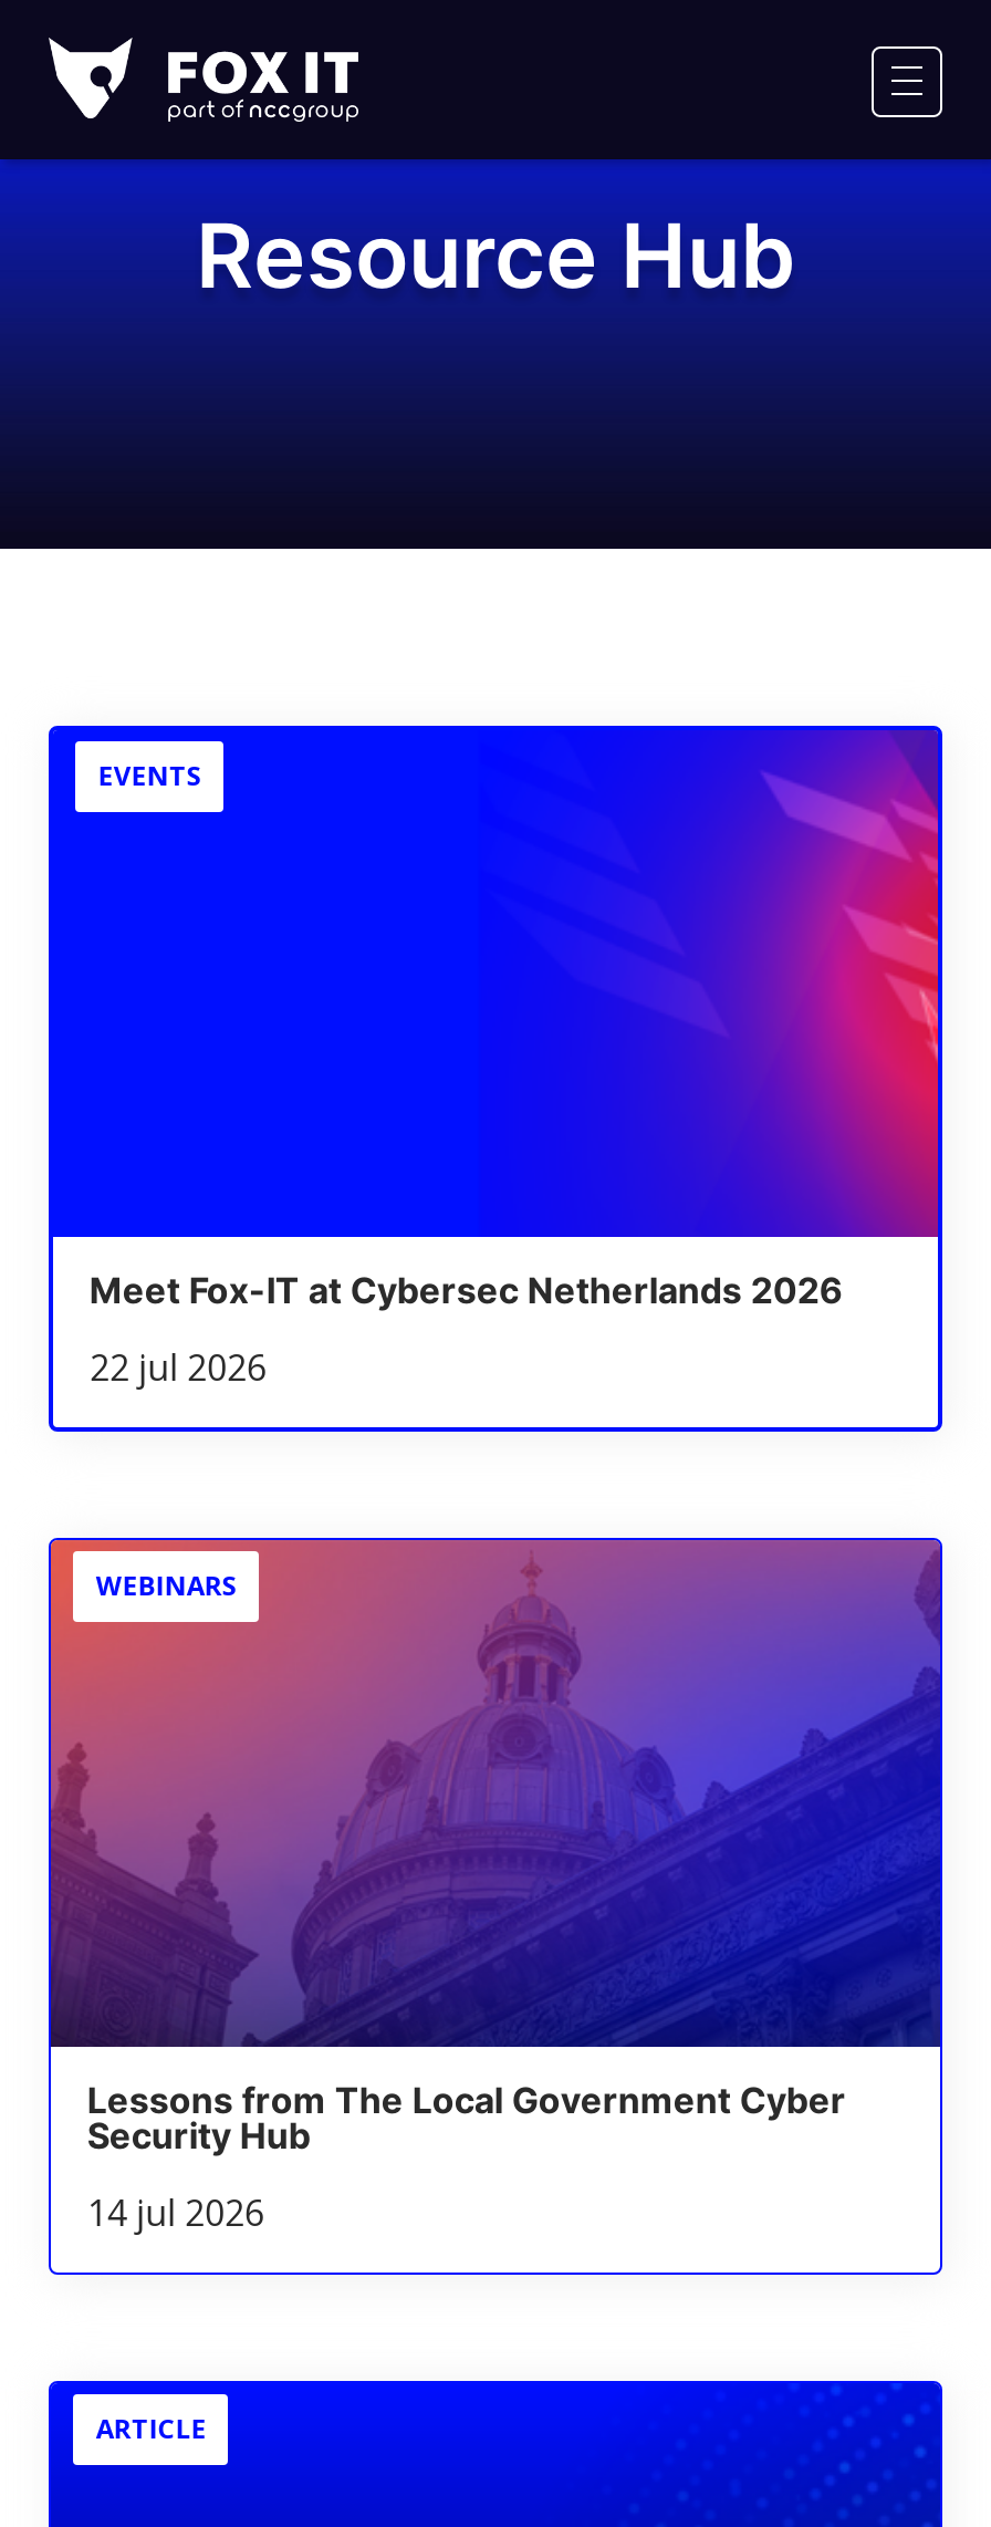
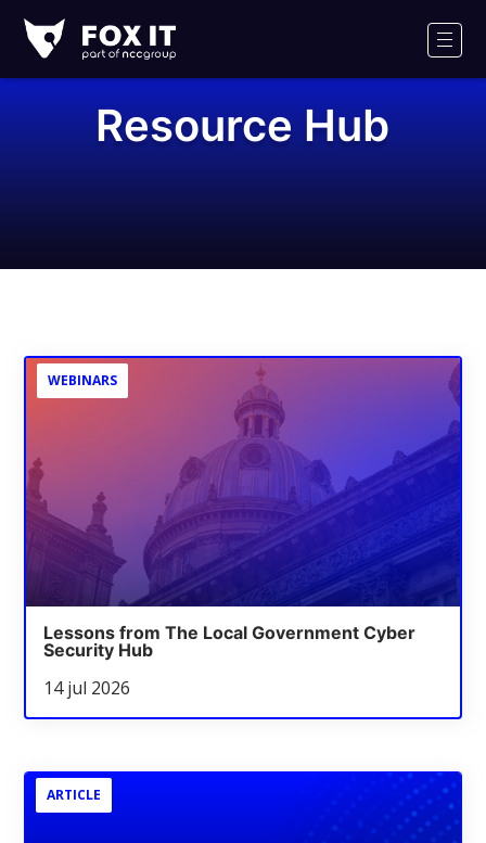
[51,728,940,1239] [image] -> [24,357,462,719] [image]
[98,757,202,794] EVENTS -> none
[89,1268,844,1392] Meet Fox-IT at Cybersec Netherlands 2026 | 22 jul 2026 -> none

